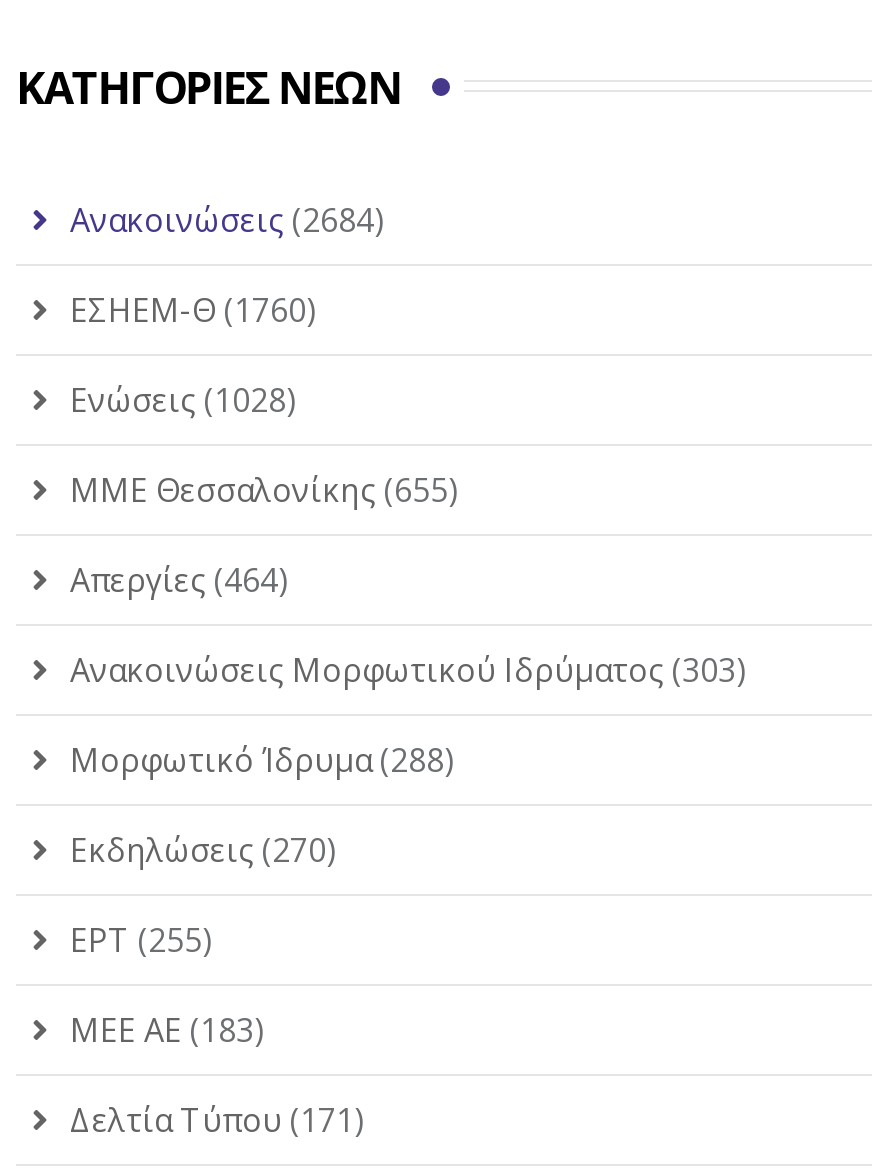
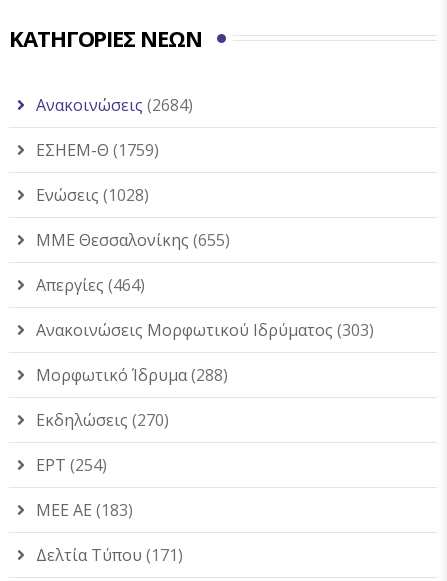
[70,288,316,332] ΕΣΗΕΜ-Θ (1760) -> [36,139,159,161] ΕΣΗΕΜ-Θ (1759)
[70,918,212,962] ΕΡΤ (255) -> [36,454,107,476] ΕΡΤ (254)

